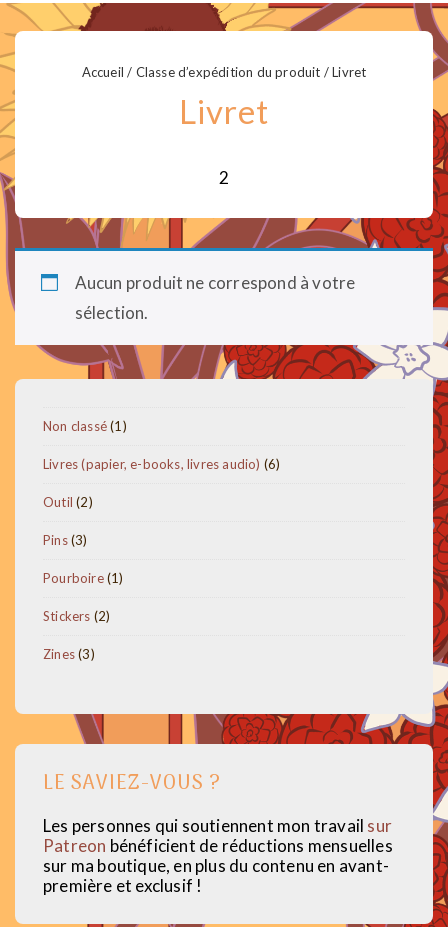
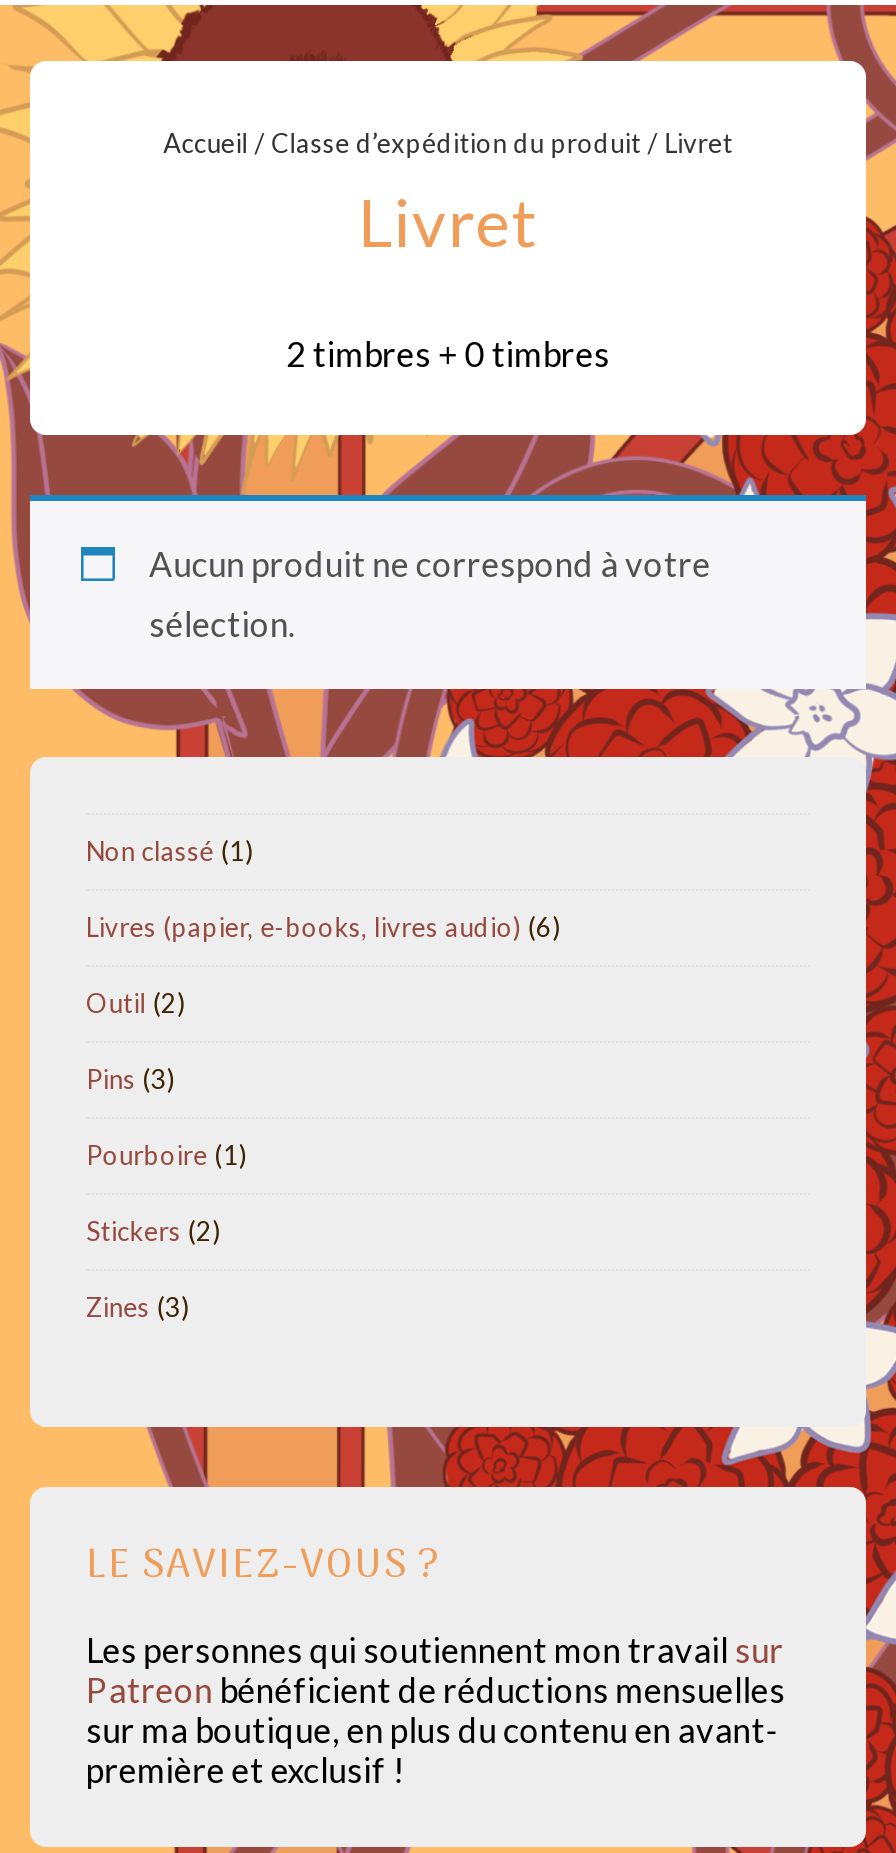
[219,167,229,188] 2 -> [286,333,610,375] 2 timbres + 0 timbres

